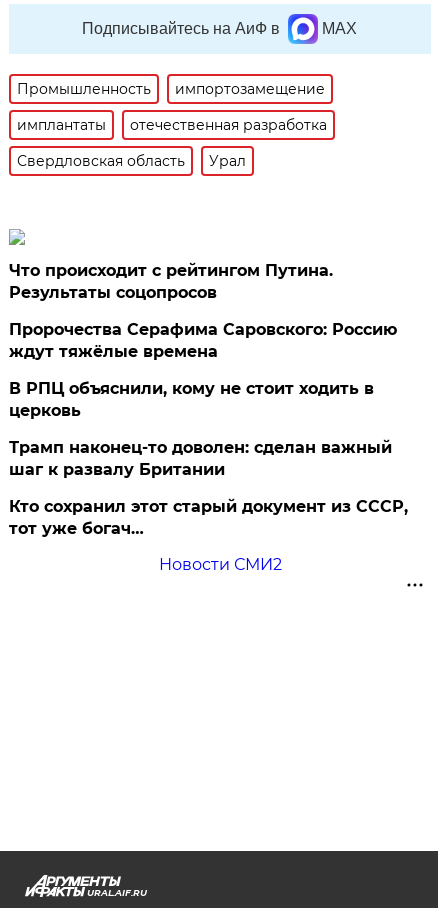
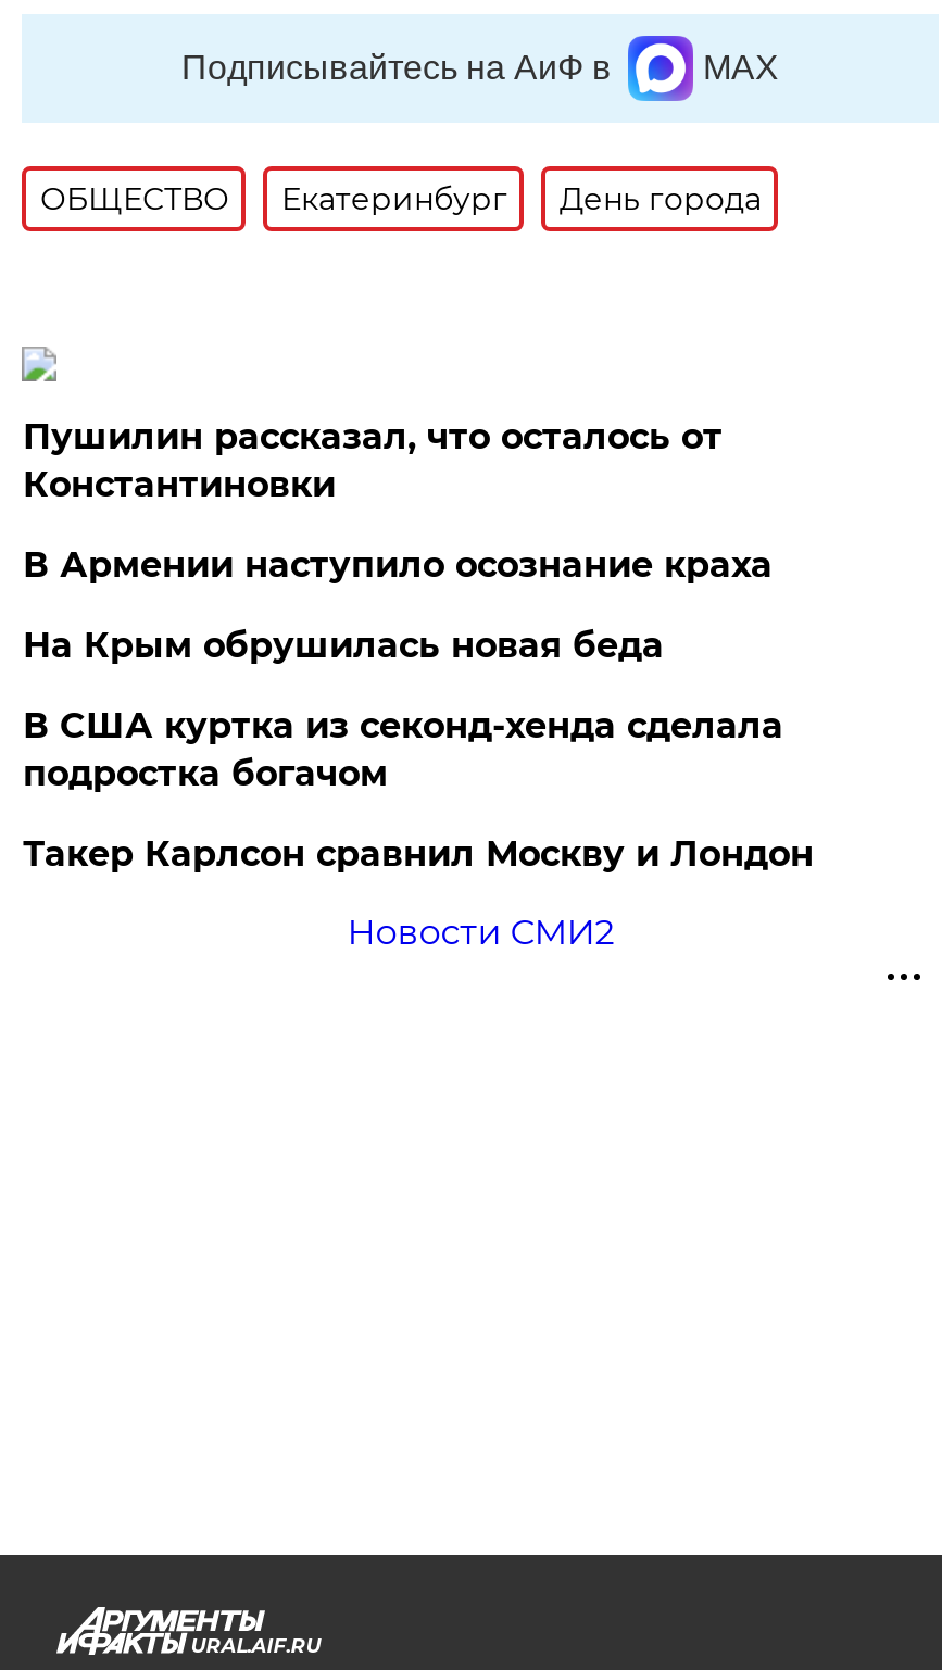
[17,80,327,170] Промышленность | импортозамещение | имплантаты | отечественная разработка | Свердловская область | Урал -> [40,179,761,218] ОБЩЕСТВО | Екатеринбург | День города
[9,261,408,538] Что происходит с рейтингом Путина. | Результаты соцопросов | Пророчества Серафима Саровского: Россию | ждут тяжёлые времена | В РПЦ объяснили, кому не стоит ходить в | церковь | Трамп наконец-то доволен: сделан важный | шаг к развалу Британии | Кто сохранил этот старый документ из СССР, | тот уже богач… -> [23,416,814,874] Пушилин рассказал, что осталось от | Константиновки | В Армении наступило осознание краха | На Крым обрушилась новая беда | В США куртка из секонд-хенда сделала | подростка богачом | Такер Карлсон сравнил Москву и Лондон

